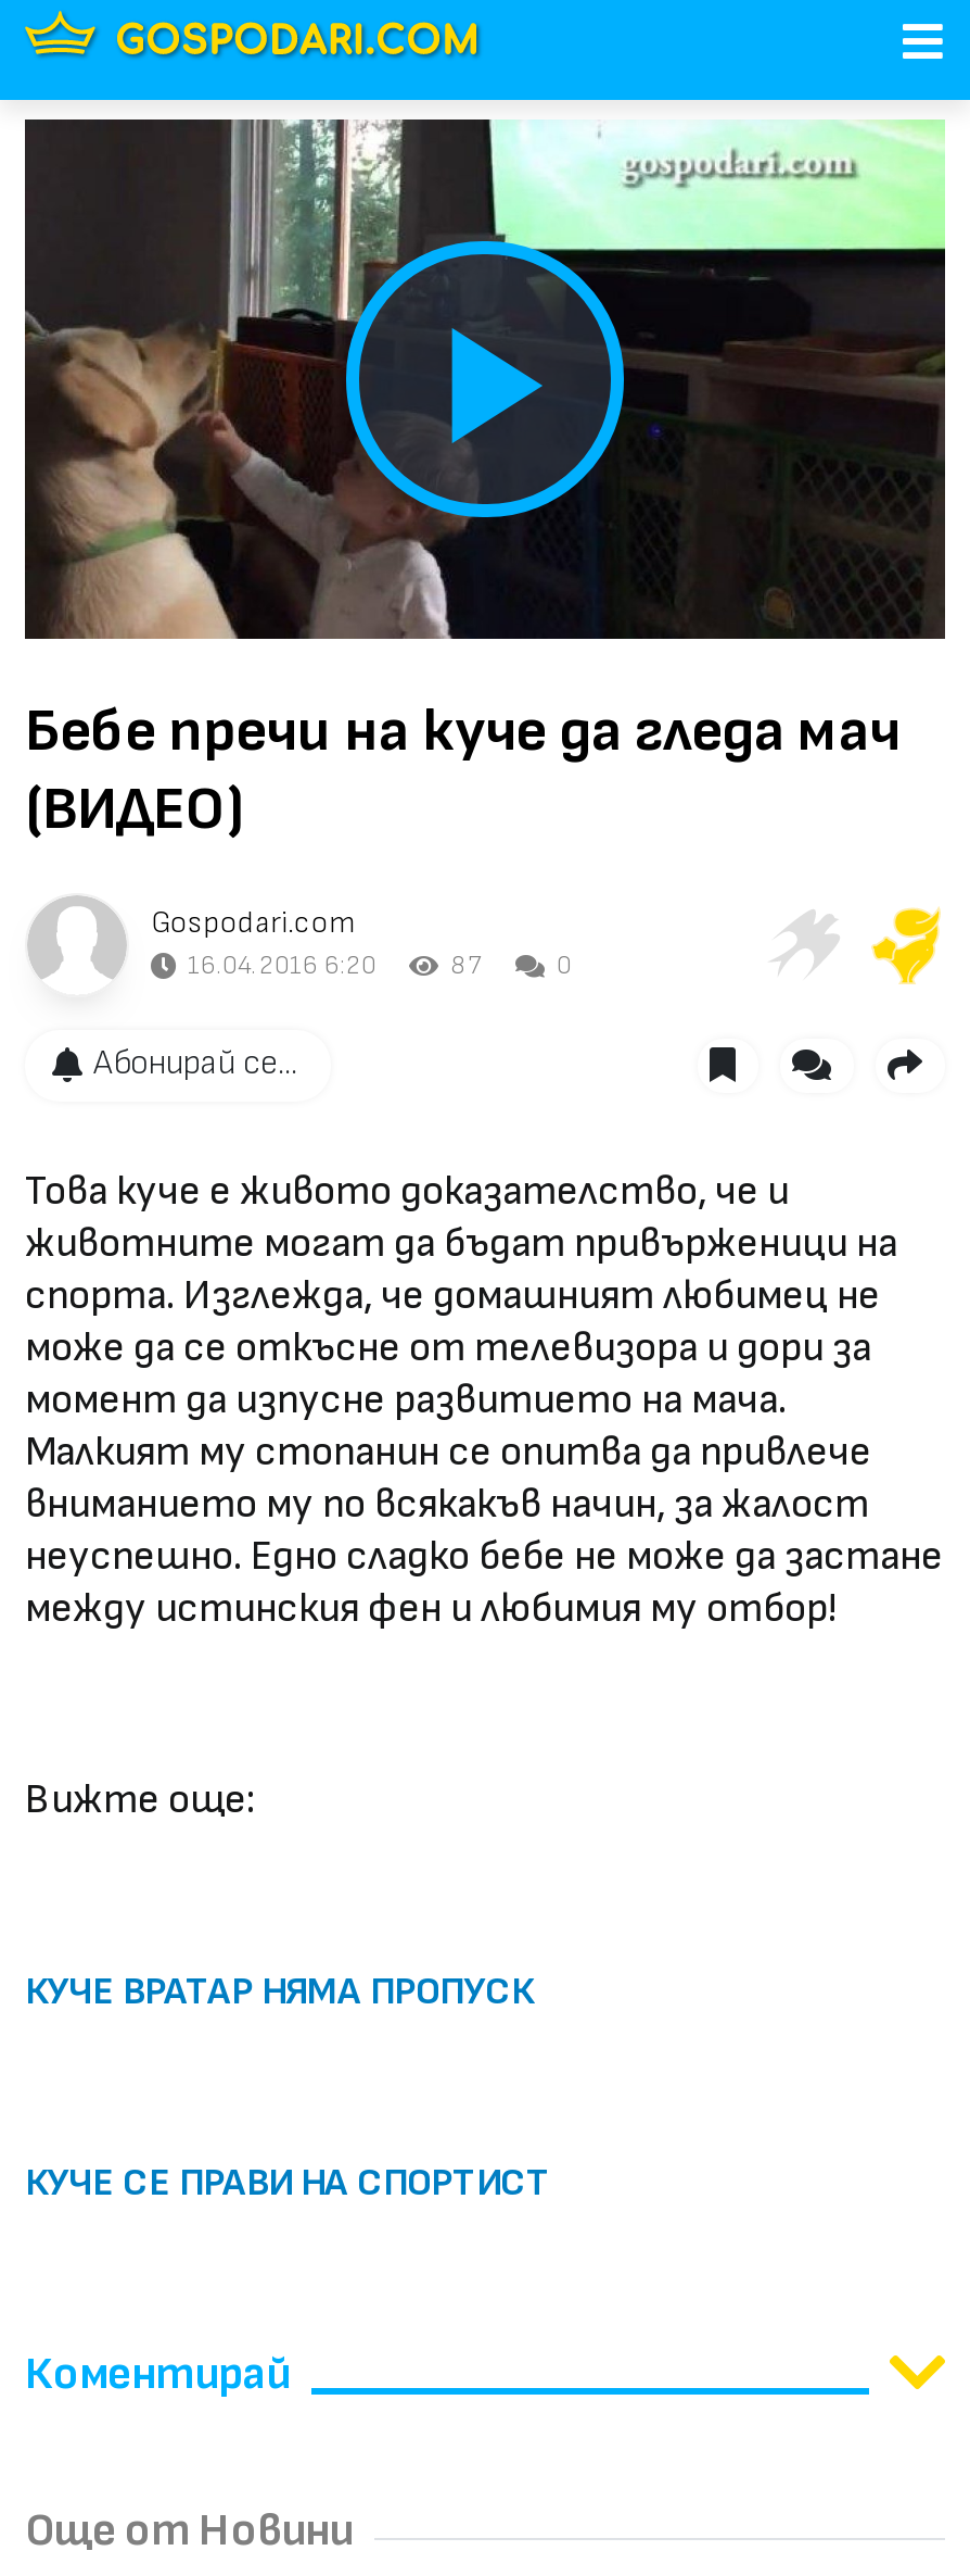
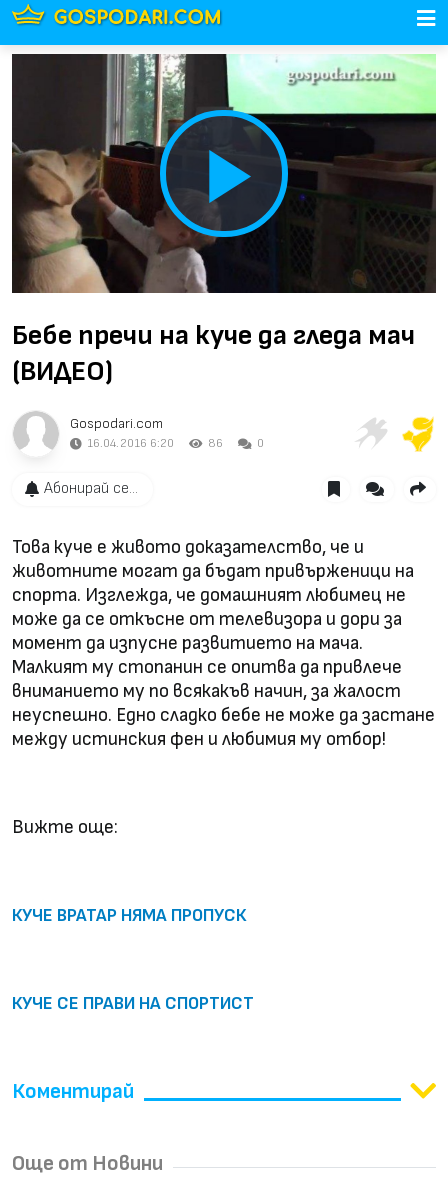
[450,948,483,981] 87 -> [208,435,223,450] 86

